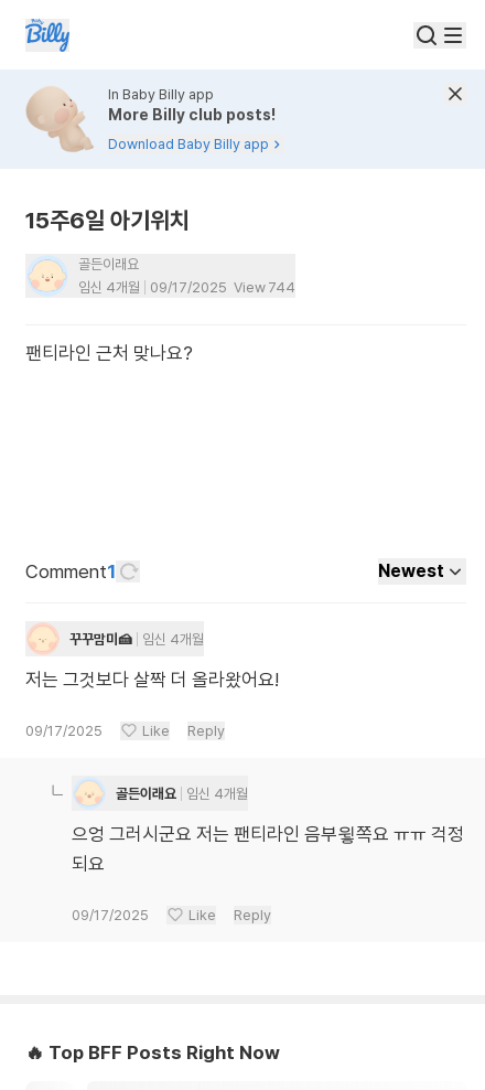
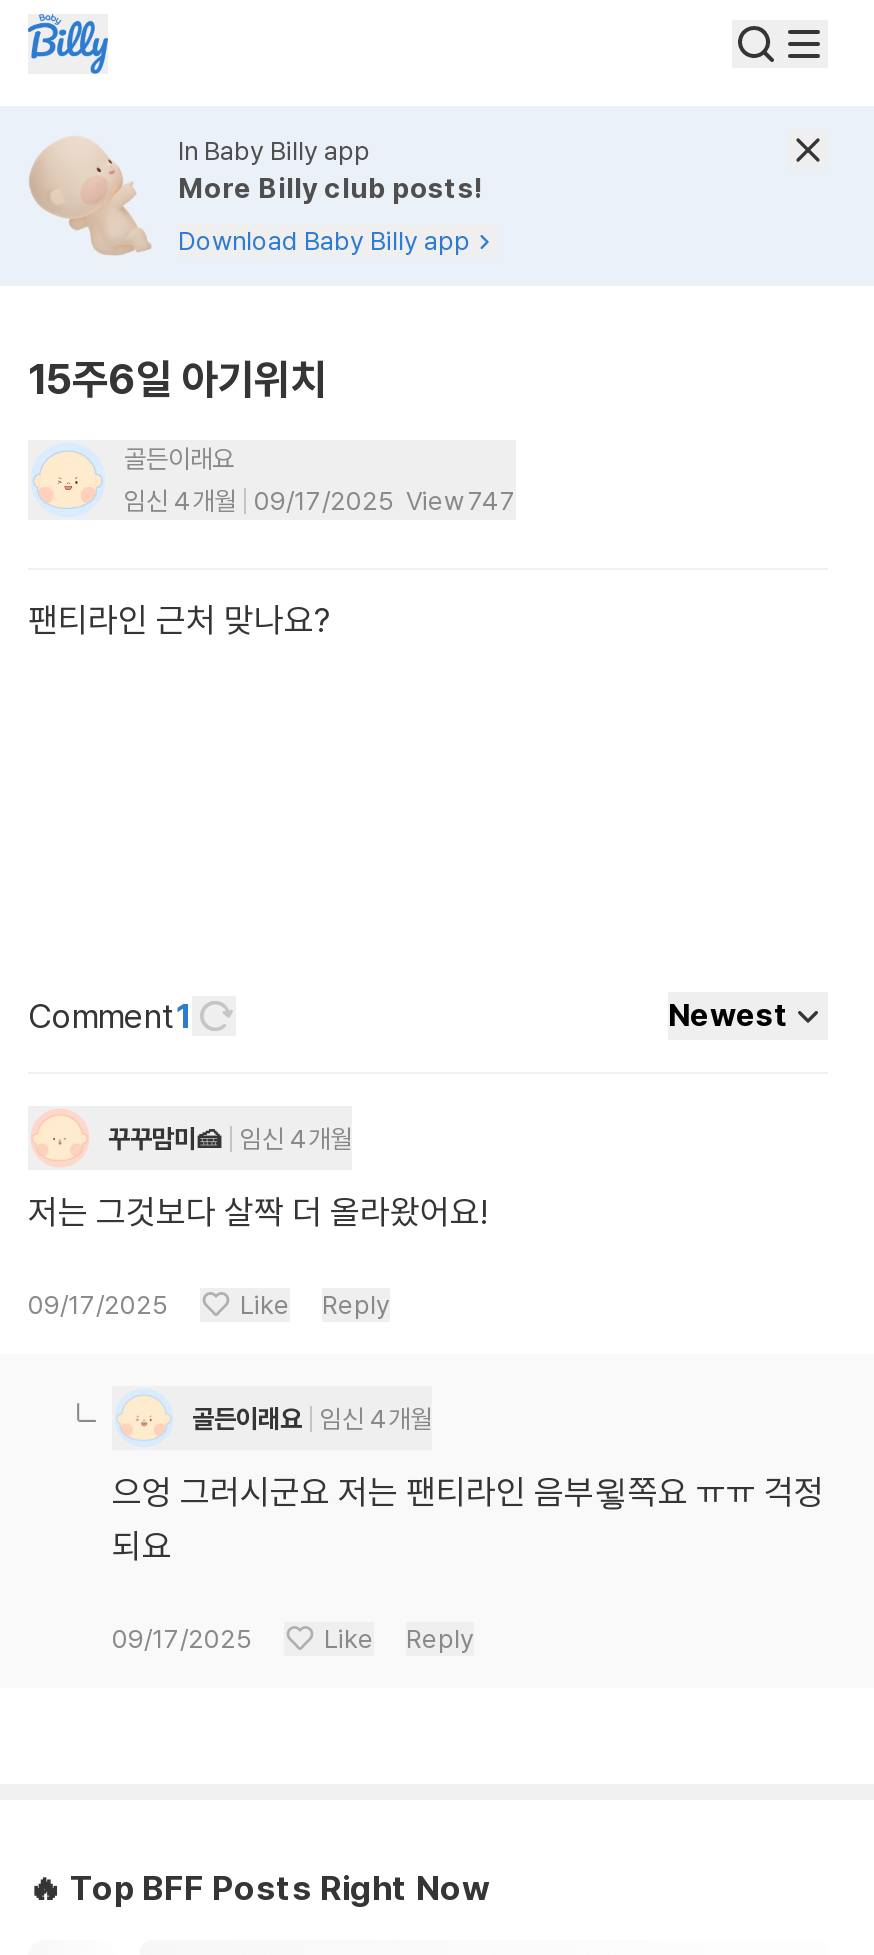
[78,279,295,296] 임신 4개월 09/17/2025 View 744 -> [124,486,516,516] 임신 4개월 09/17/2025 View 747

